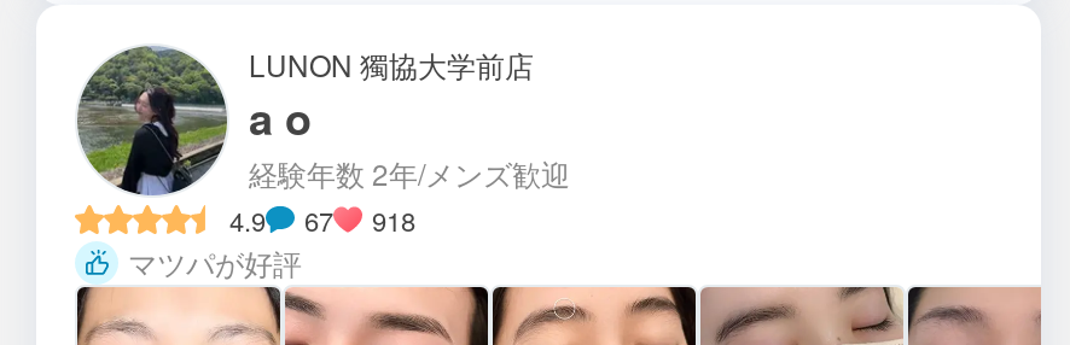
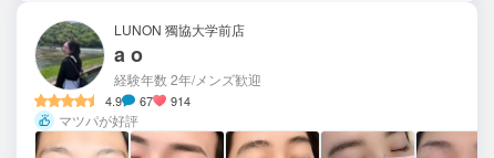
[229,201,415,240] 4.9 67 918 -> [105,92,191,110] 4.9 67 914

